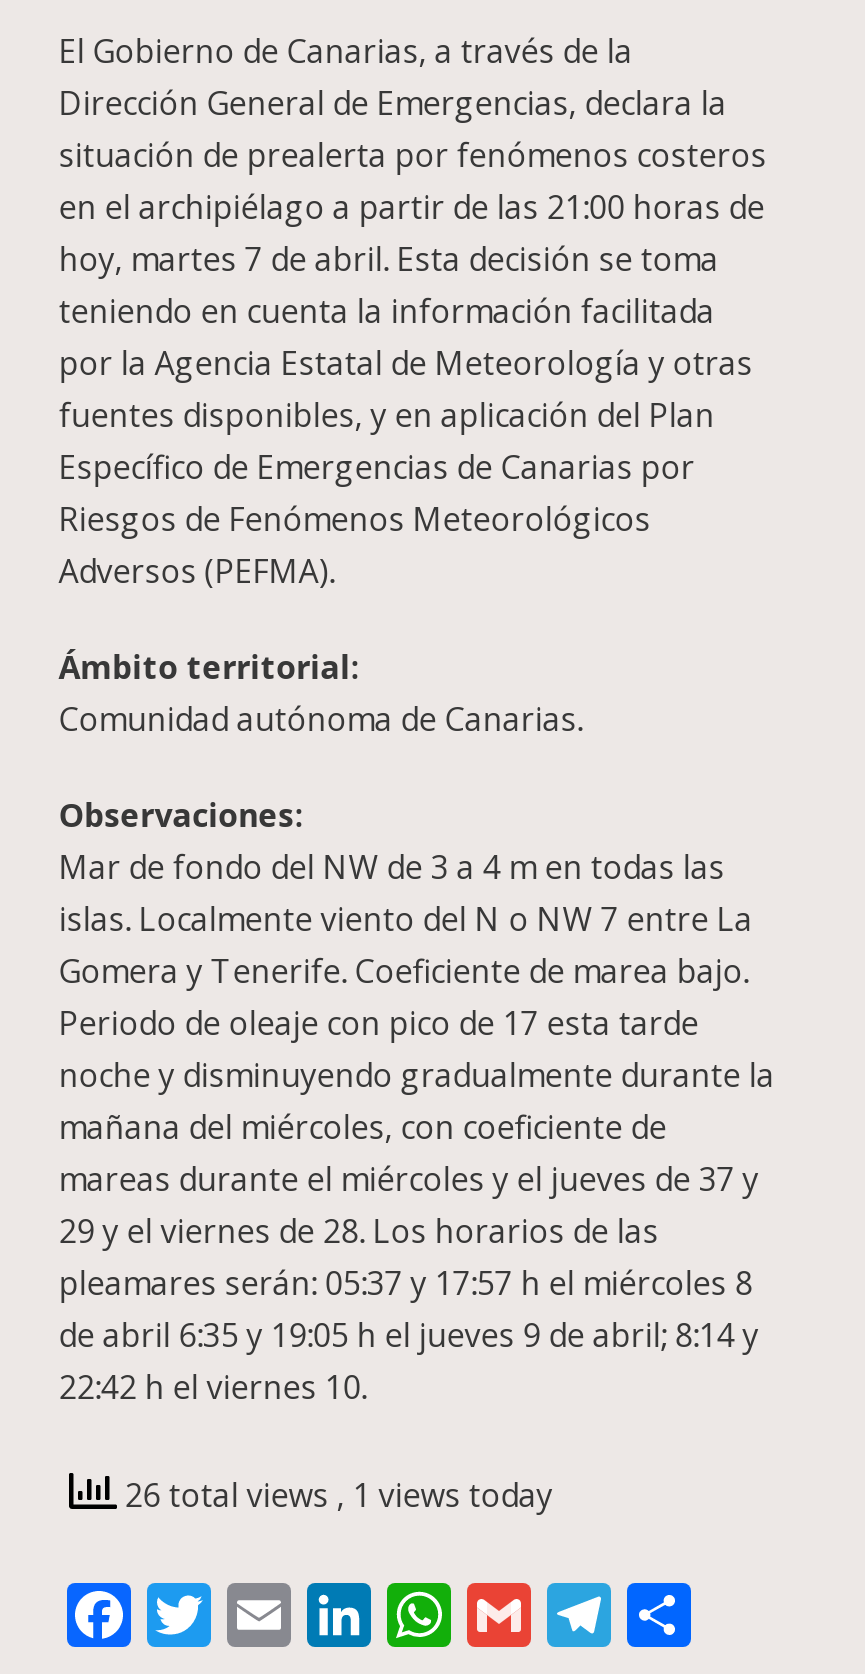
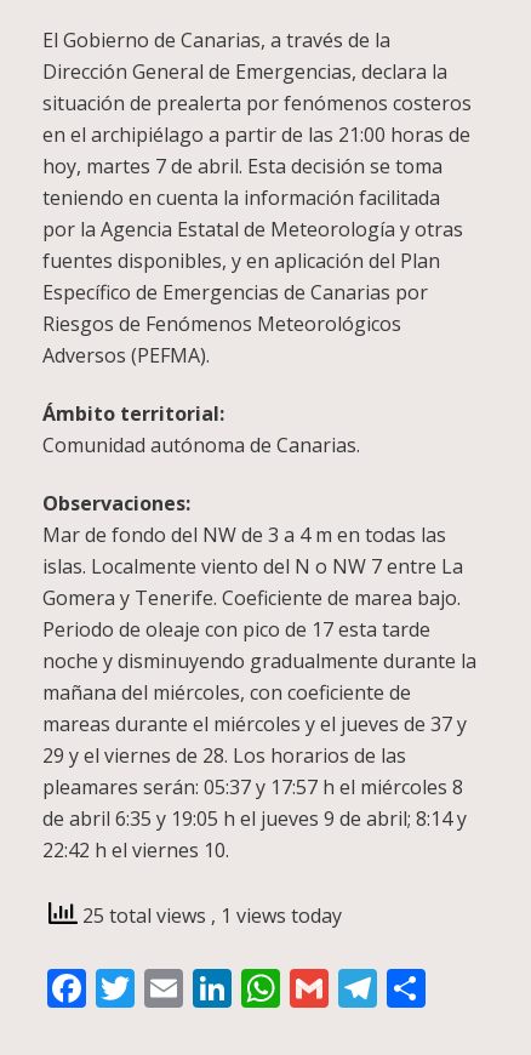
[117,1472,553,1516] 26 total views, 1 views today -> [77,902,342,928] 25 total views, 1 views today

